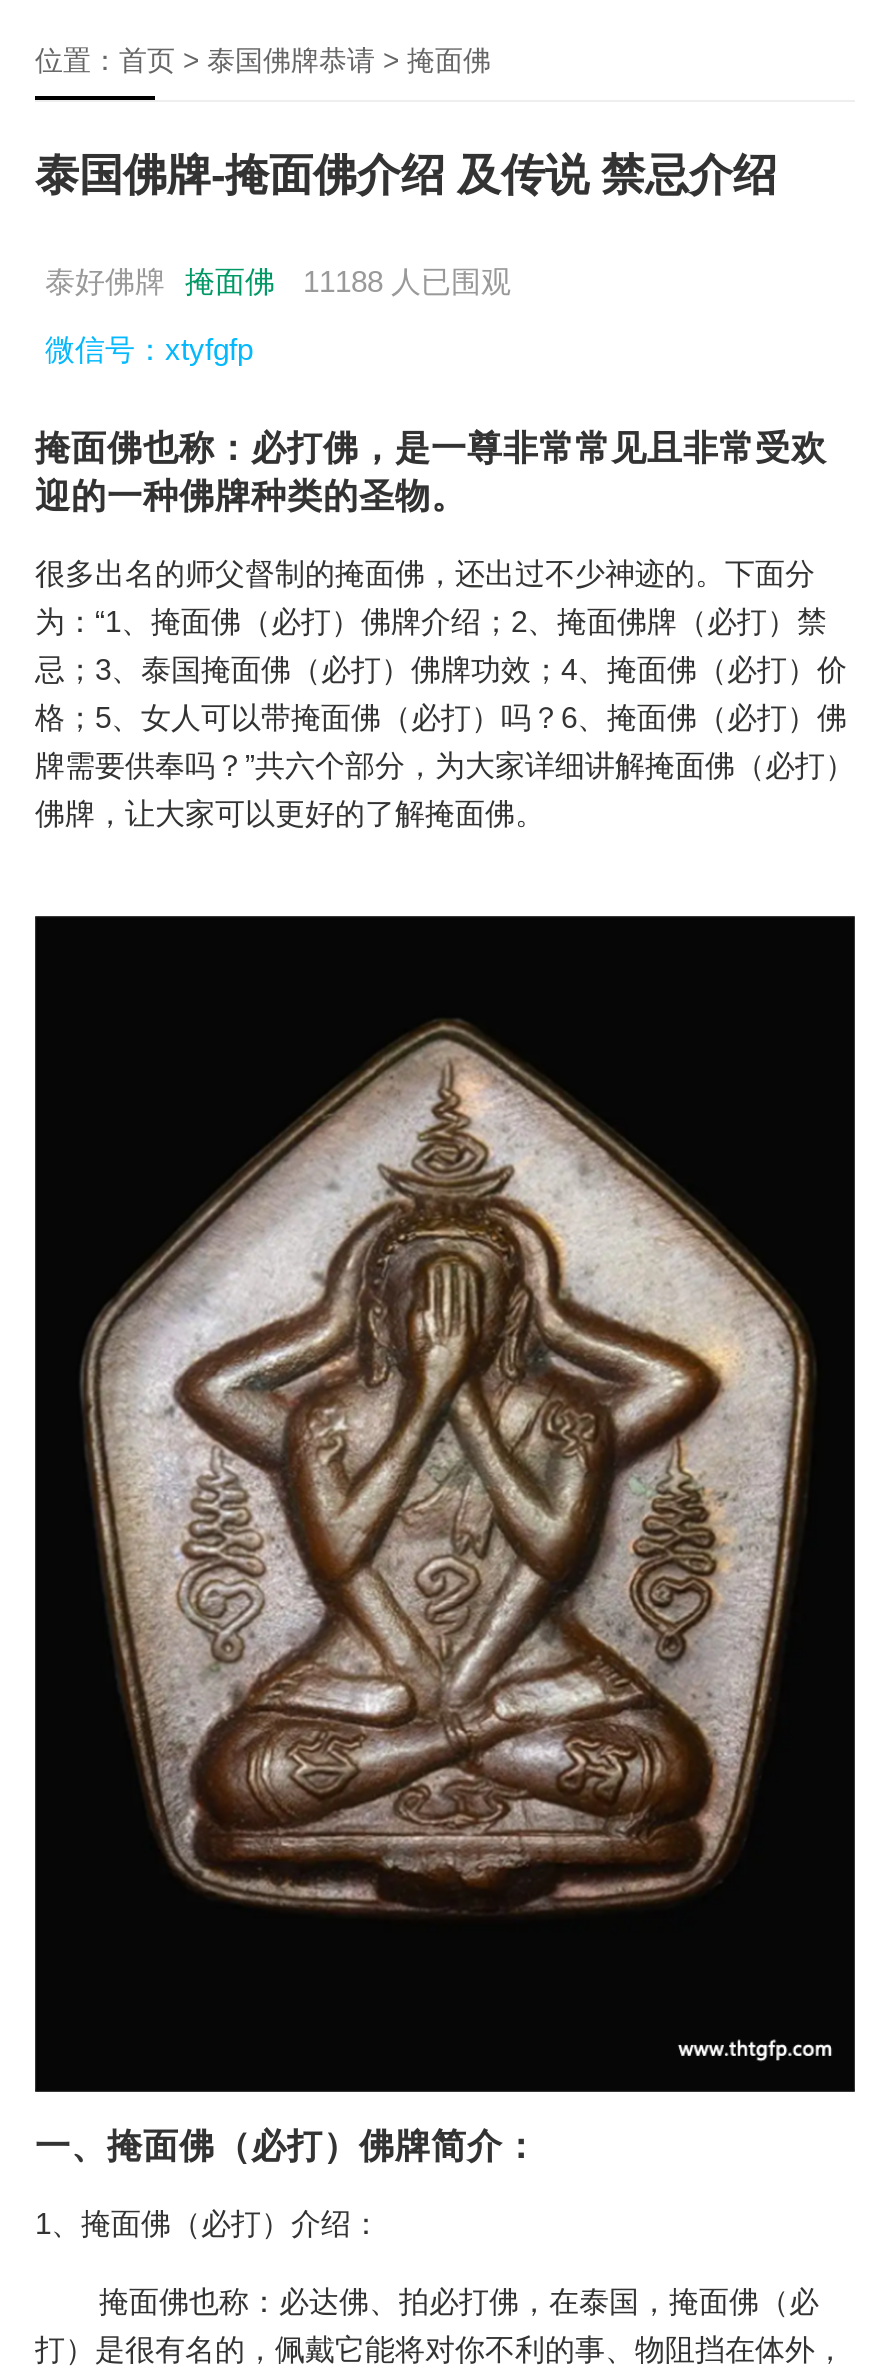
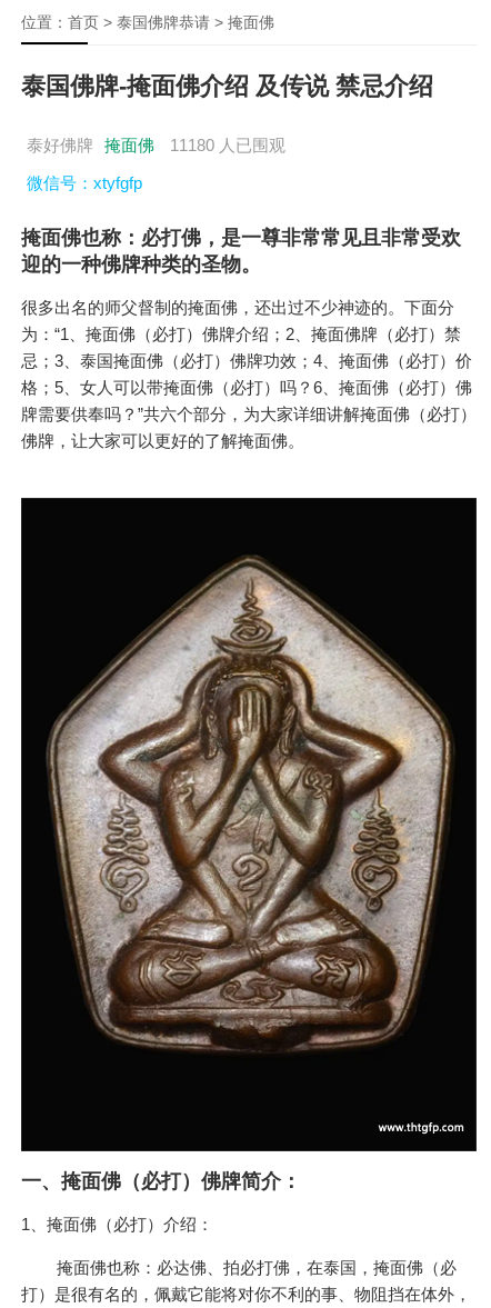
[45,265,511,299] 泰好佛牌 掩面佛 11188 人已围观 -> [27,136,285,155] 泰好佛牌 掩面佛 11180 人已围观

